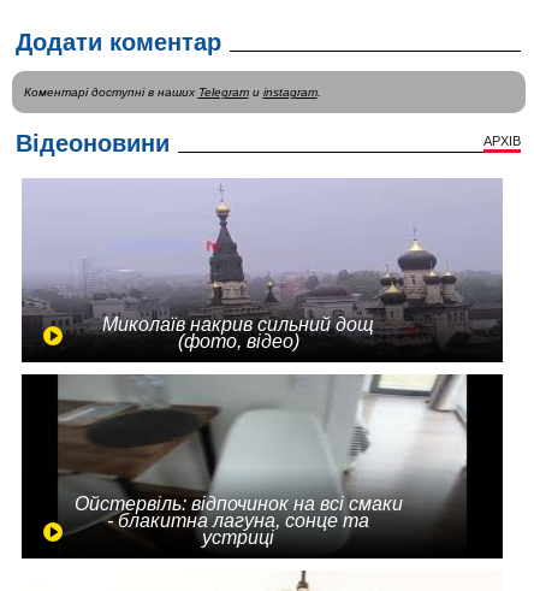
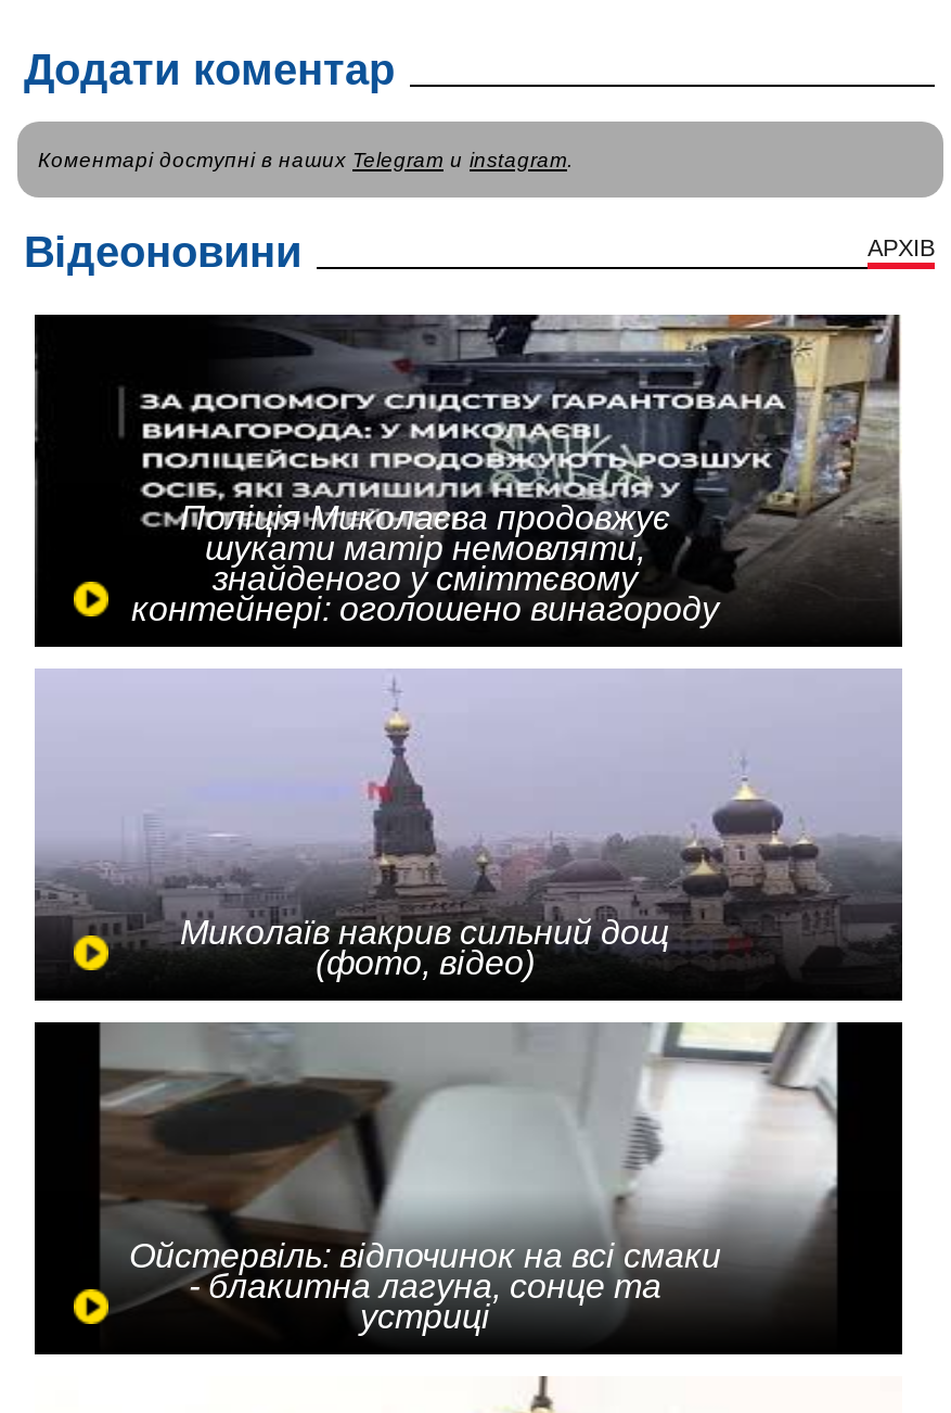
none -> [33,313,902,628] [image] | Поліція Миколаєва продовжує | шукати матір немовляти, | знайденого у сміттєвому | контейнері: оголошено винагороду

